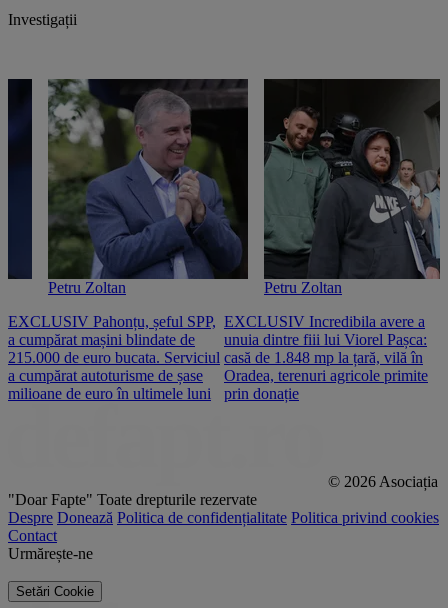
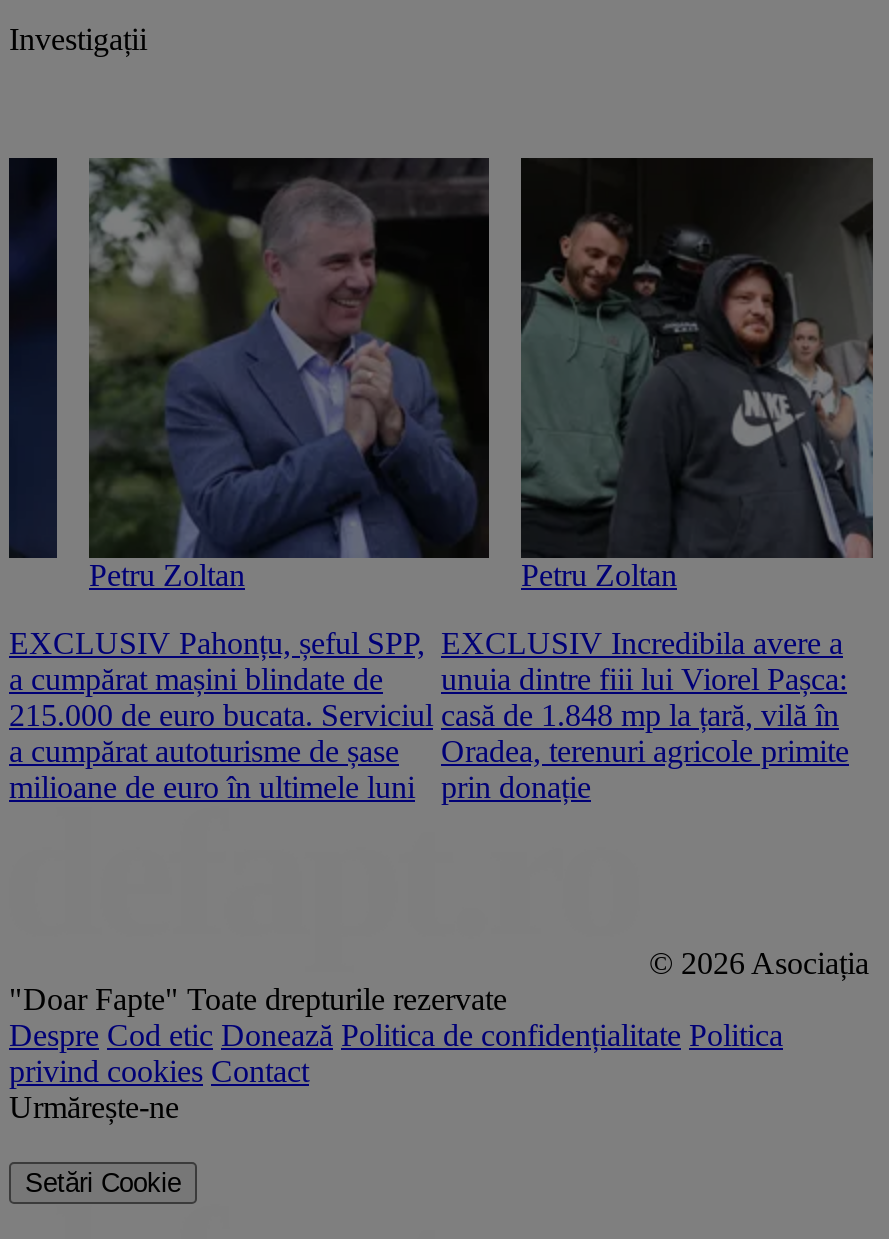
[8,509,439,544] Despre Donează Politica de confidențialitate Politica privind cookies | Contact -> [9,1017,783,1087] Despre Cod etic Donează Politica de confidențialitate Politica | privind cookies Contact

